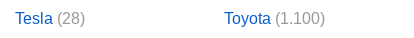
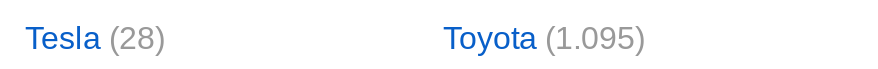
[224,10,325,27] Toyota (1.100) -> [443,21,645,55] Toyota (1.095)

